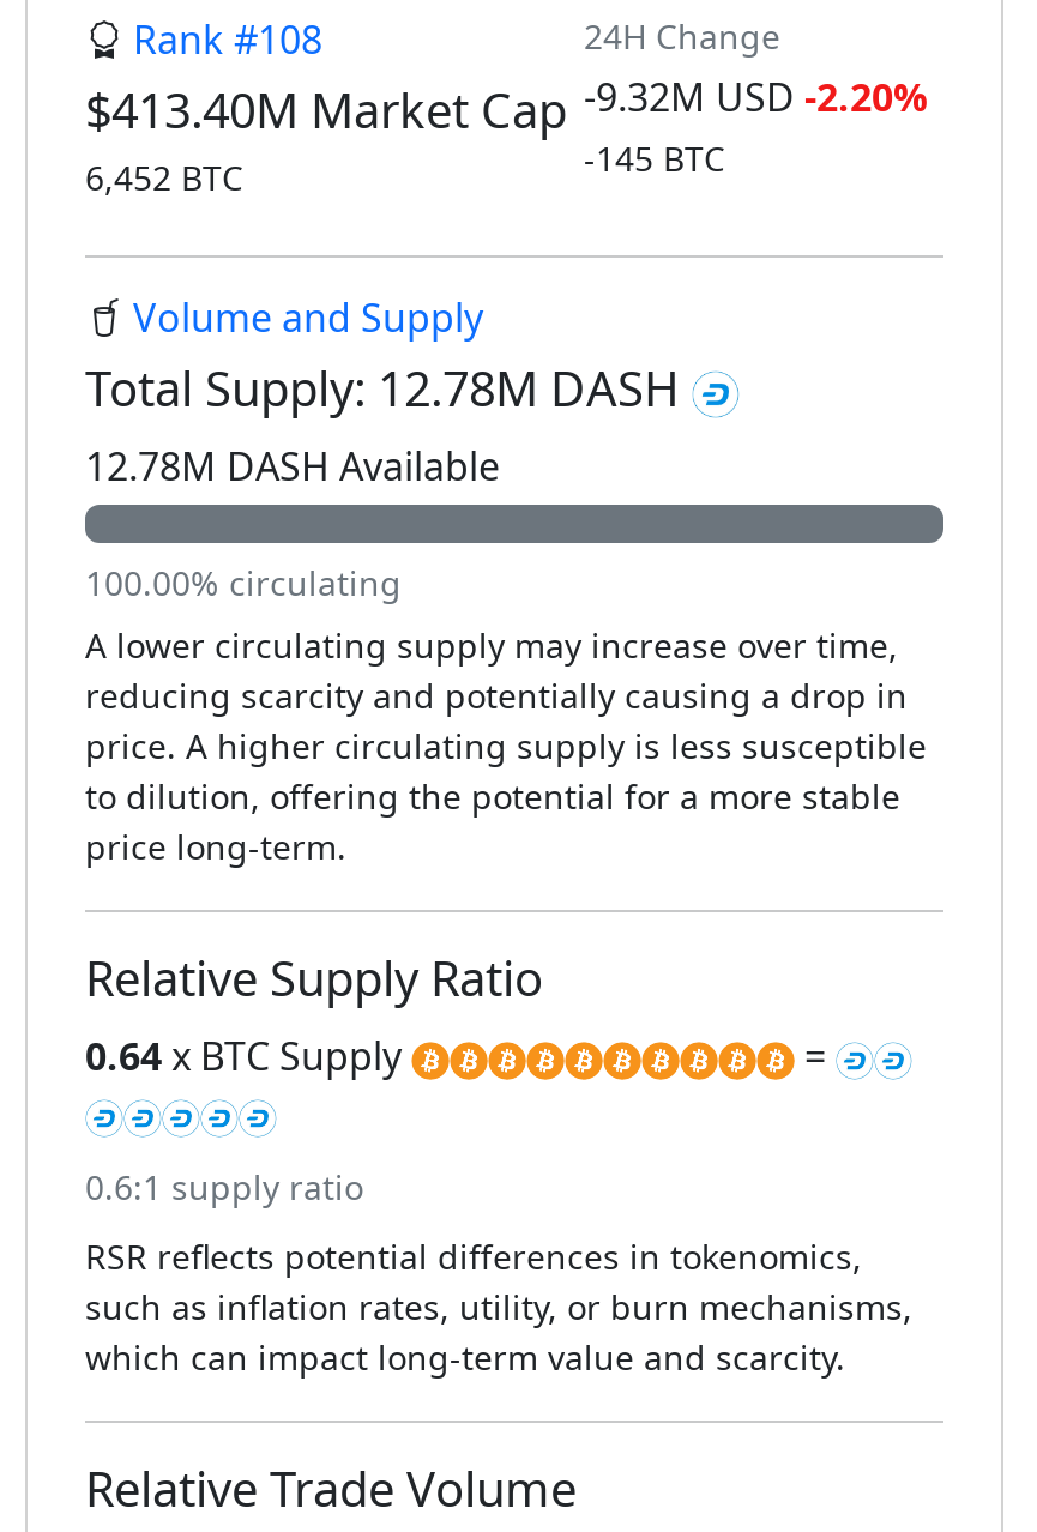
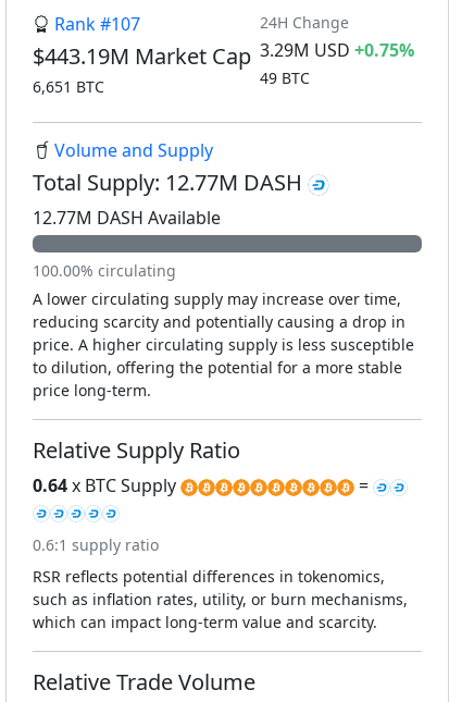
[133,13,322,66] Rank #108 -> [54,12,140,36] Rank #107
[85,78,567,143] $413.40M Market Cap -> [33,41,251,71] $443.19M Market Cap
[584,71,927,123] -9.32M USD -2.20% -> [259,38,414,62] 3.29M USD +0.75%
[584,135,725,181] -145 BTC -> [259,67,309,88] 49 BTC
[85,155,243,200] 6,452 BTC -> [33,76,104,97] 6,651 BTC
[85,356,692,421] Total Supply: 12.78M DASH -> [33,168,308,197] Total Supply: 12.77M DASH
[85,440,500,493] 12.78M DASH Available -> [33,206,221,230] 12.77M DASH Available

